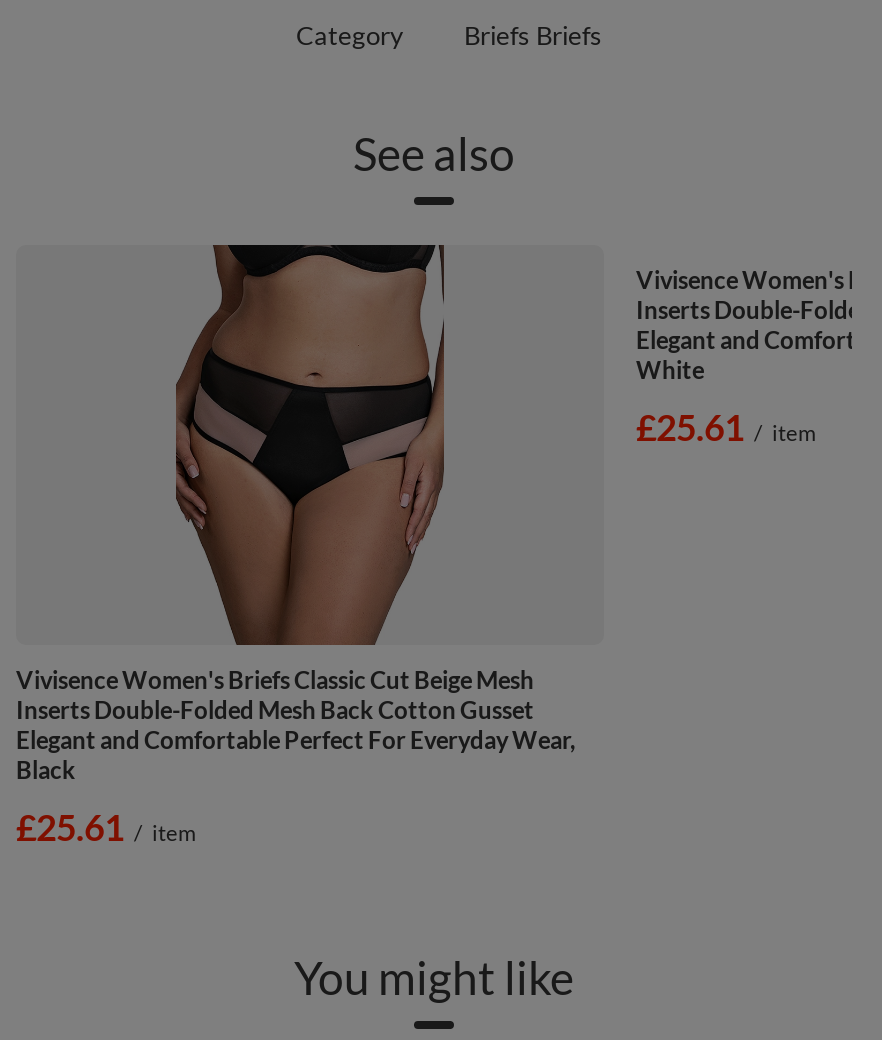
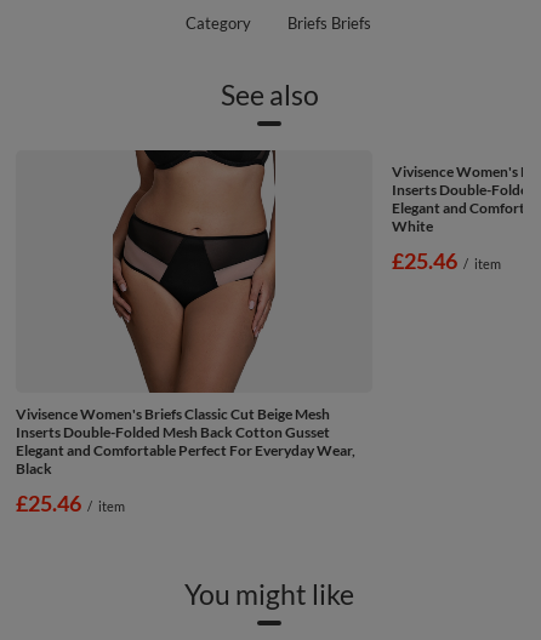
[636,405,816,449] £25.61 / item -> [392,247,501,274] £25.46 / item
[16,805,196,849] £25.61 / item -> [16,490,125,516] £25.46 / item

